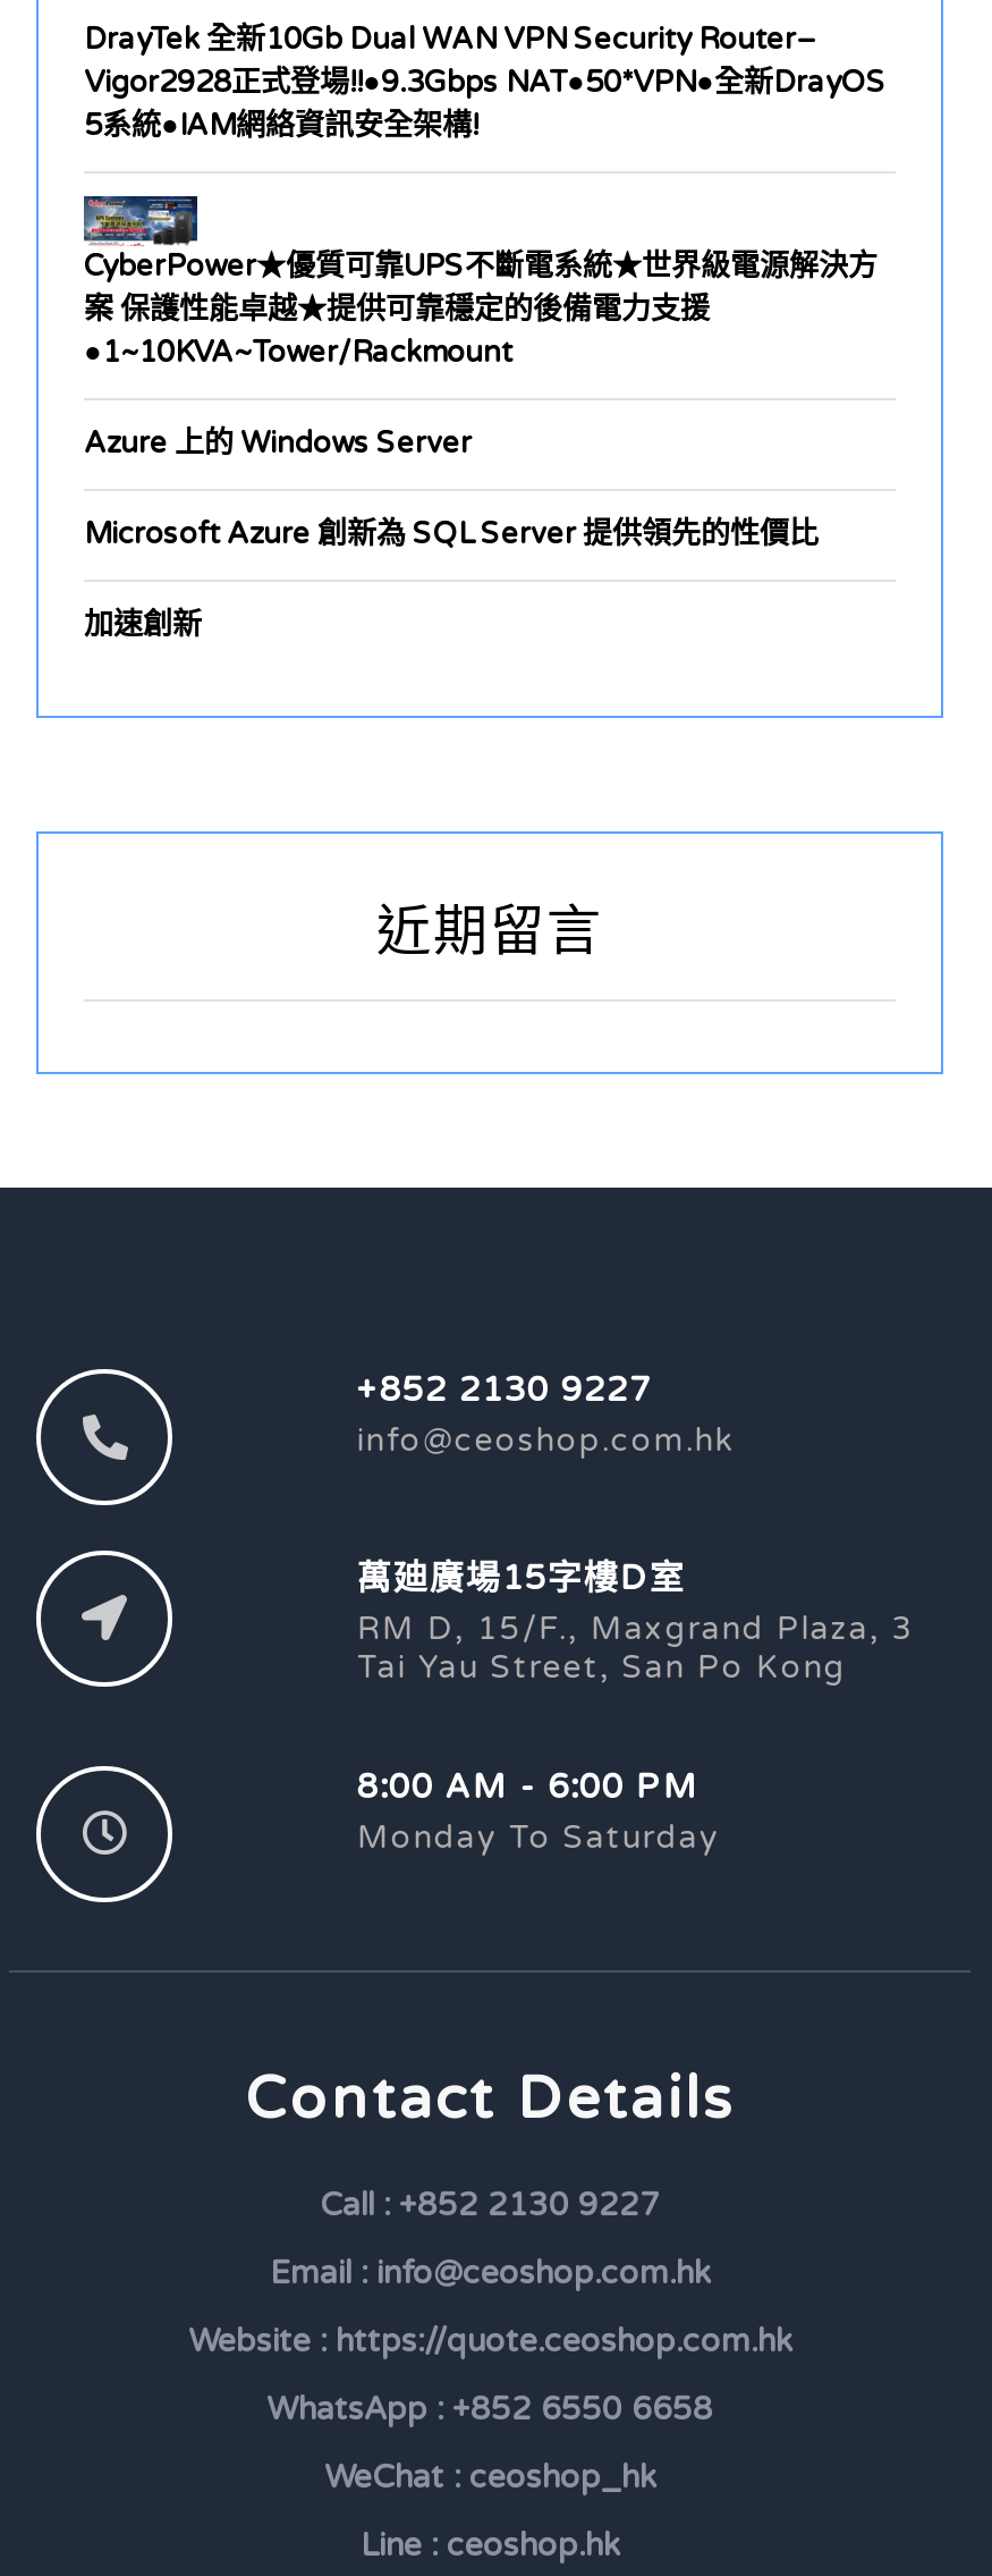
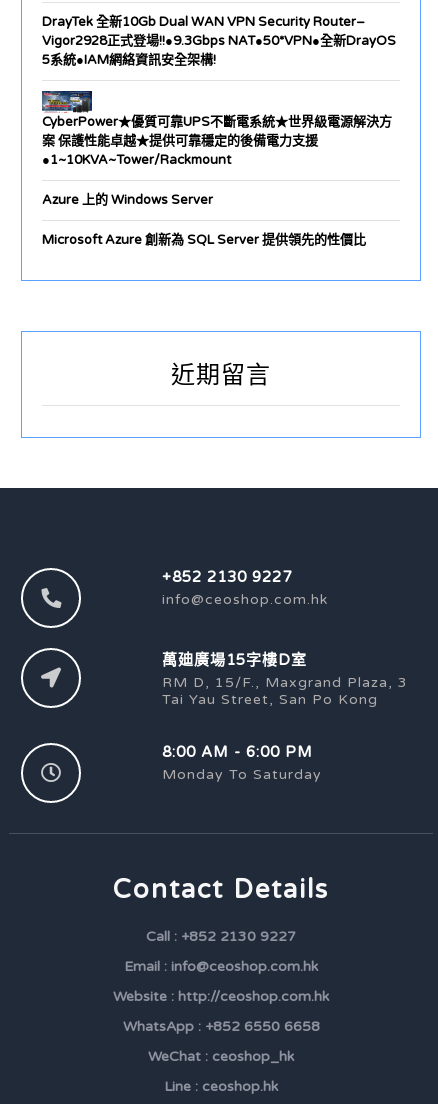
[84,608,202,644] 加速創新 -> none
[188,2323,791,2361] Website : https://quote.ceoshop.com.hk -> [113,988,329,1005] Website : http://ceoshop.com.hk

